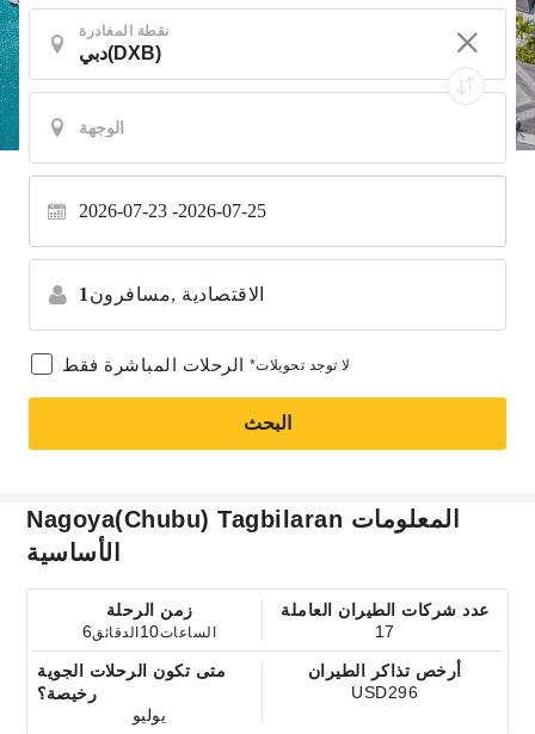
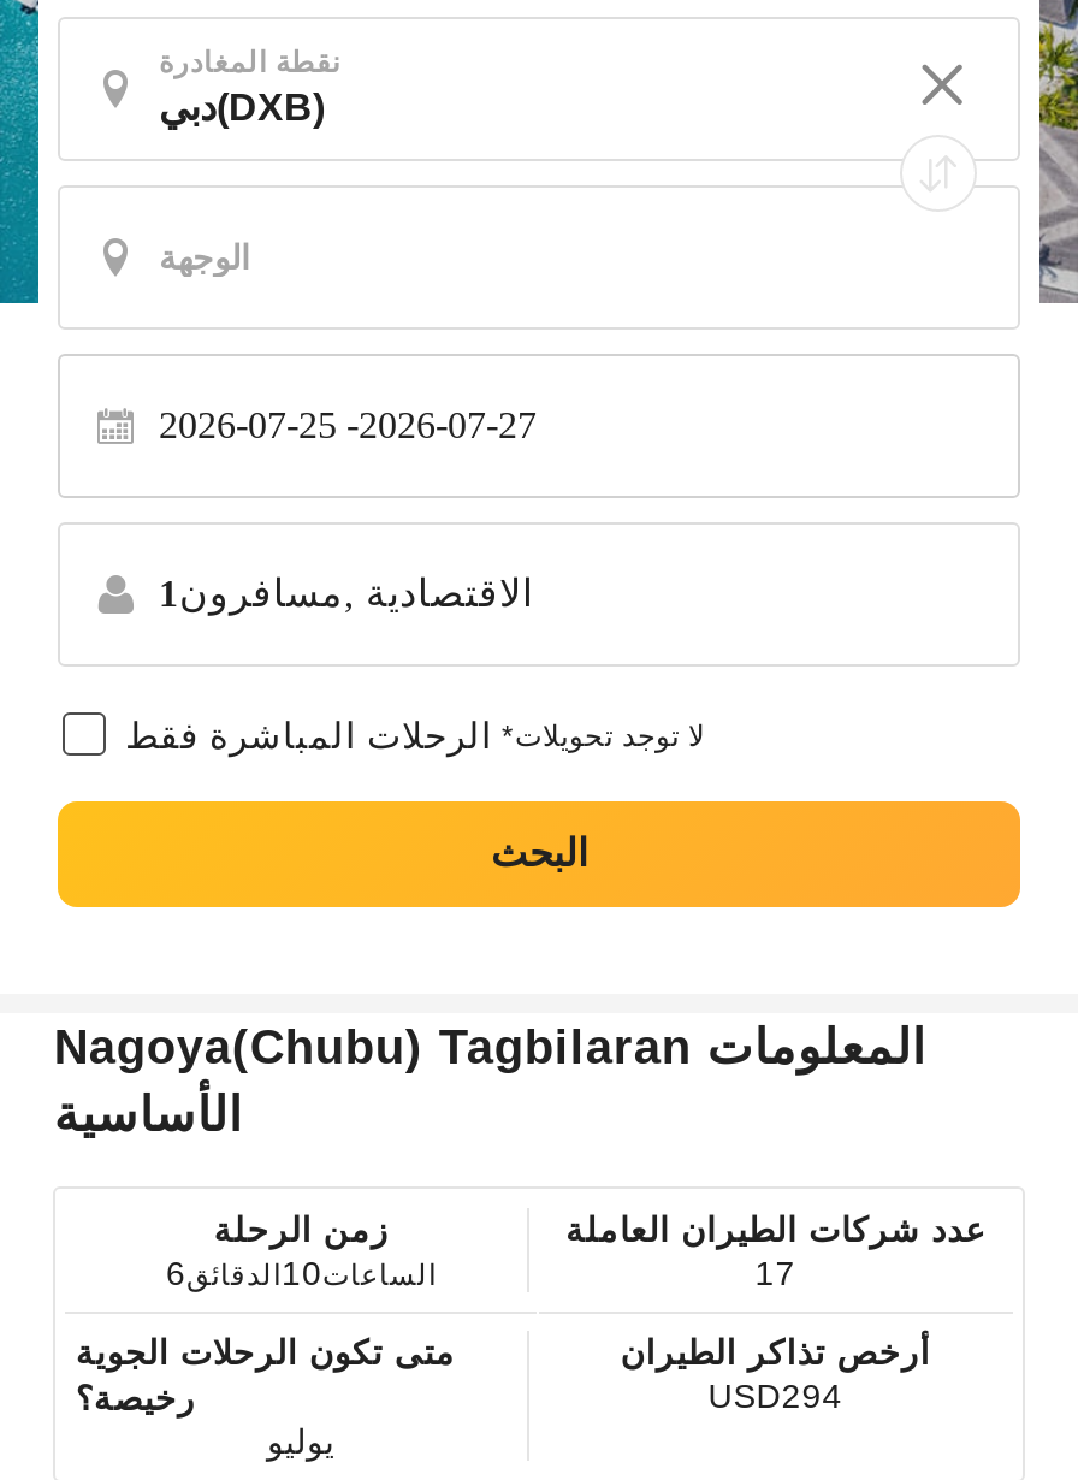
[79,201,266,221] 2026-07-23 -2026-07-25 -> [159,404,537,445] 2026-07-25 -2026-07-27
[351,683,418,702] USD296 -> [708,1377,843,1415] USD294

